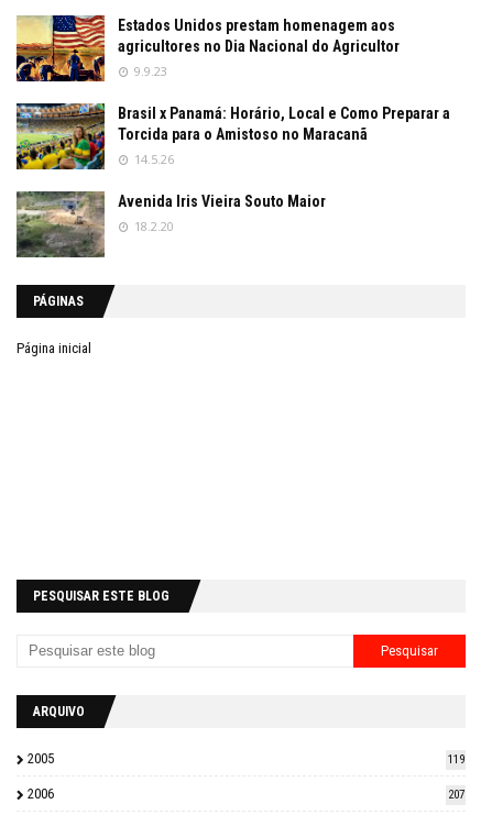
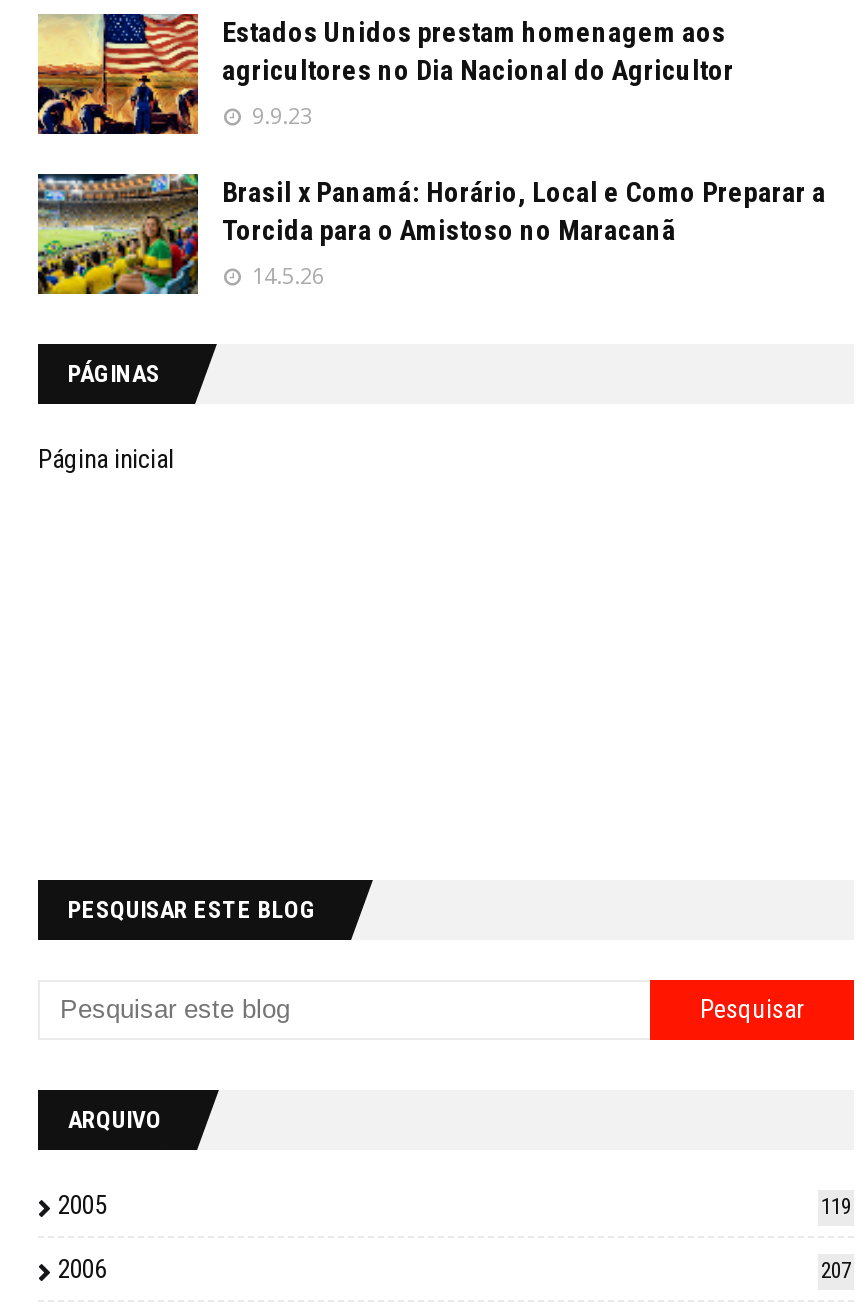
[15,191,326,258] [image] | Avenida Iris Vieira Souto Maior | 18.2.20 -> none

